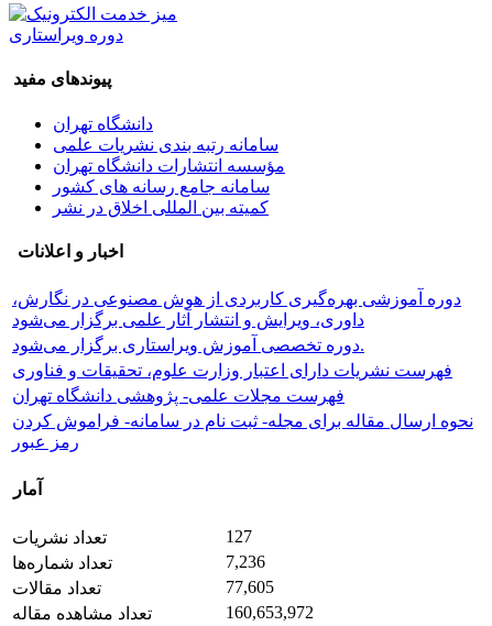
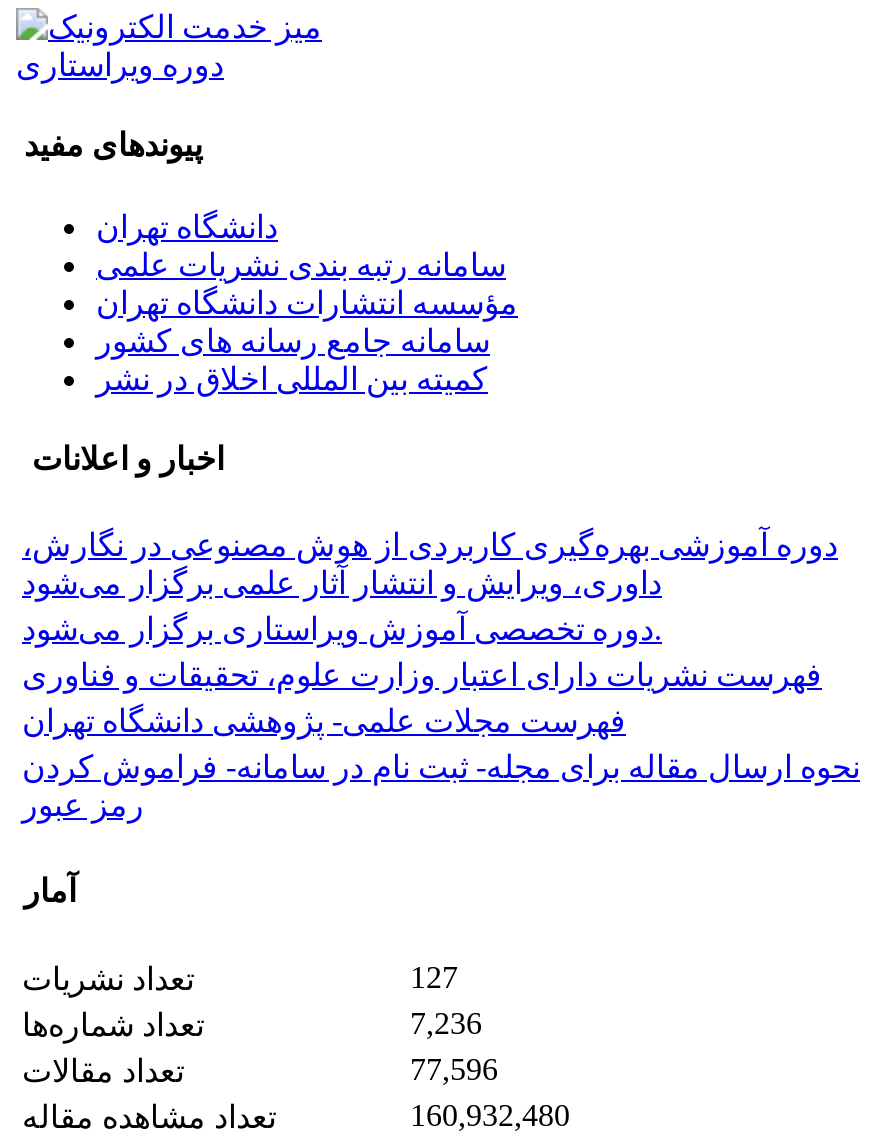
[226,577,274,596] 77,605 -> [410,1051,498,1085] 77,596
[226,602,314,621] 160,653,972 -> [410,1097,570,1131] 160,932,480

